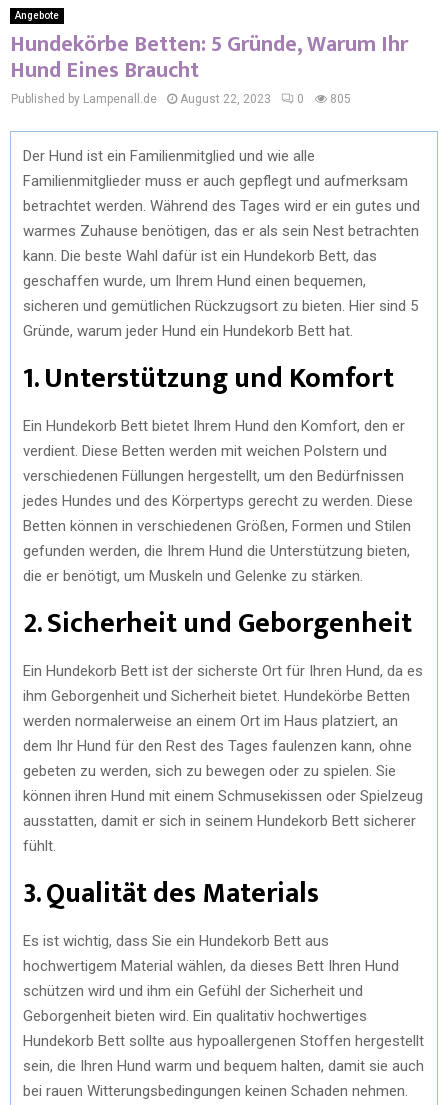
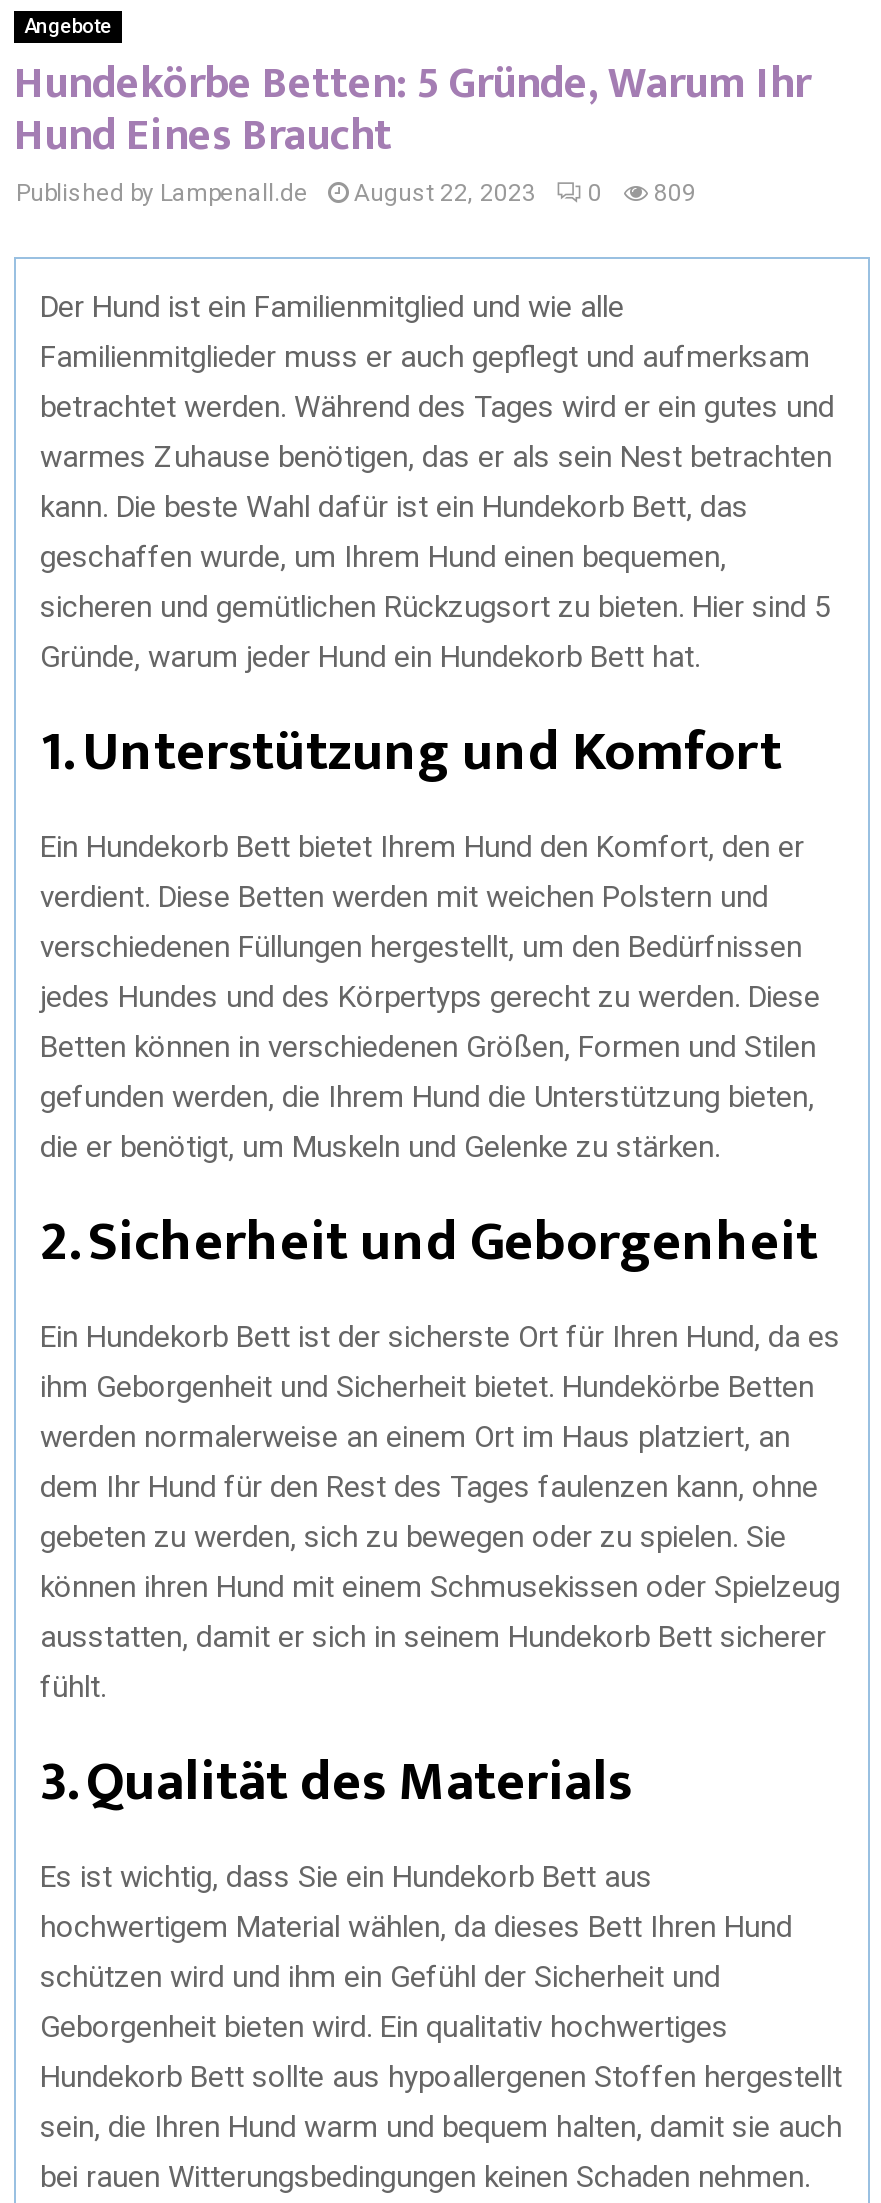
[11,92,351,106] Published by Lampenall.de August 22, 2023 0 805 -> [16,179,696,207] Published by Lampenall.de August 22, 2023 0 809

